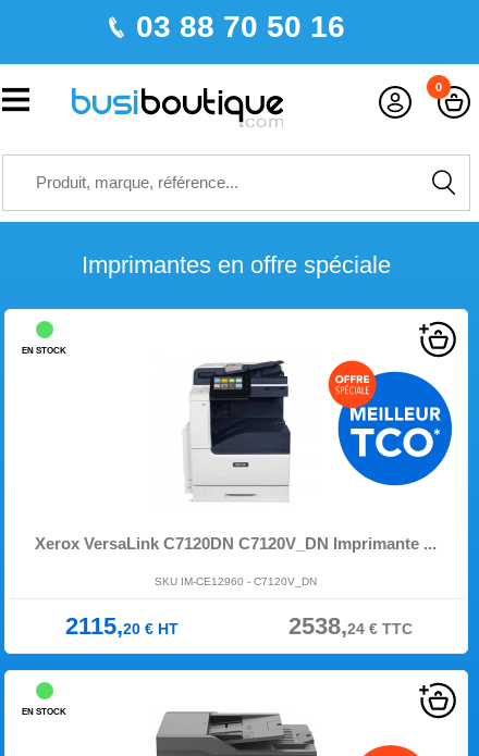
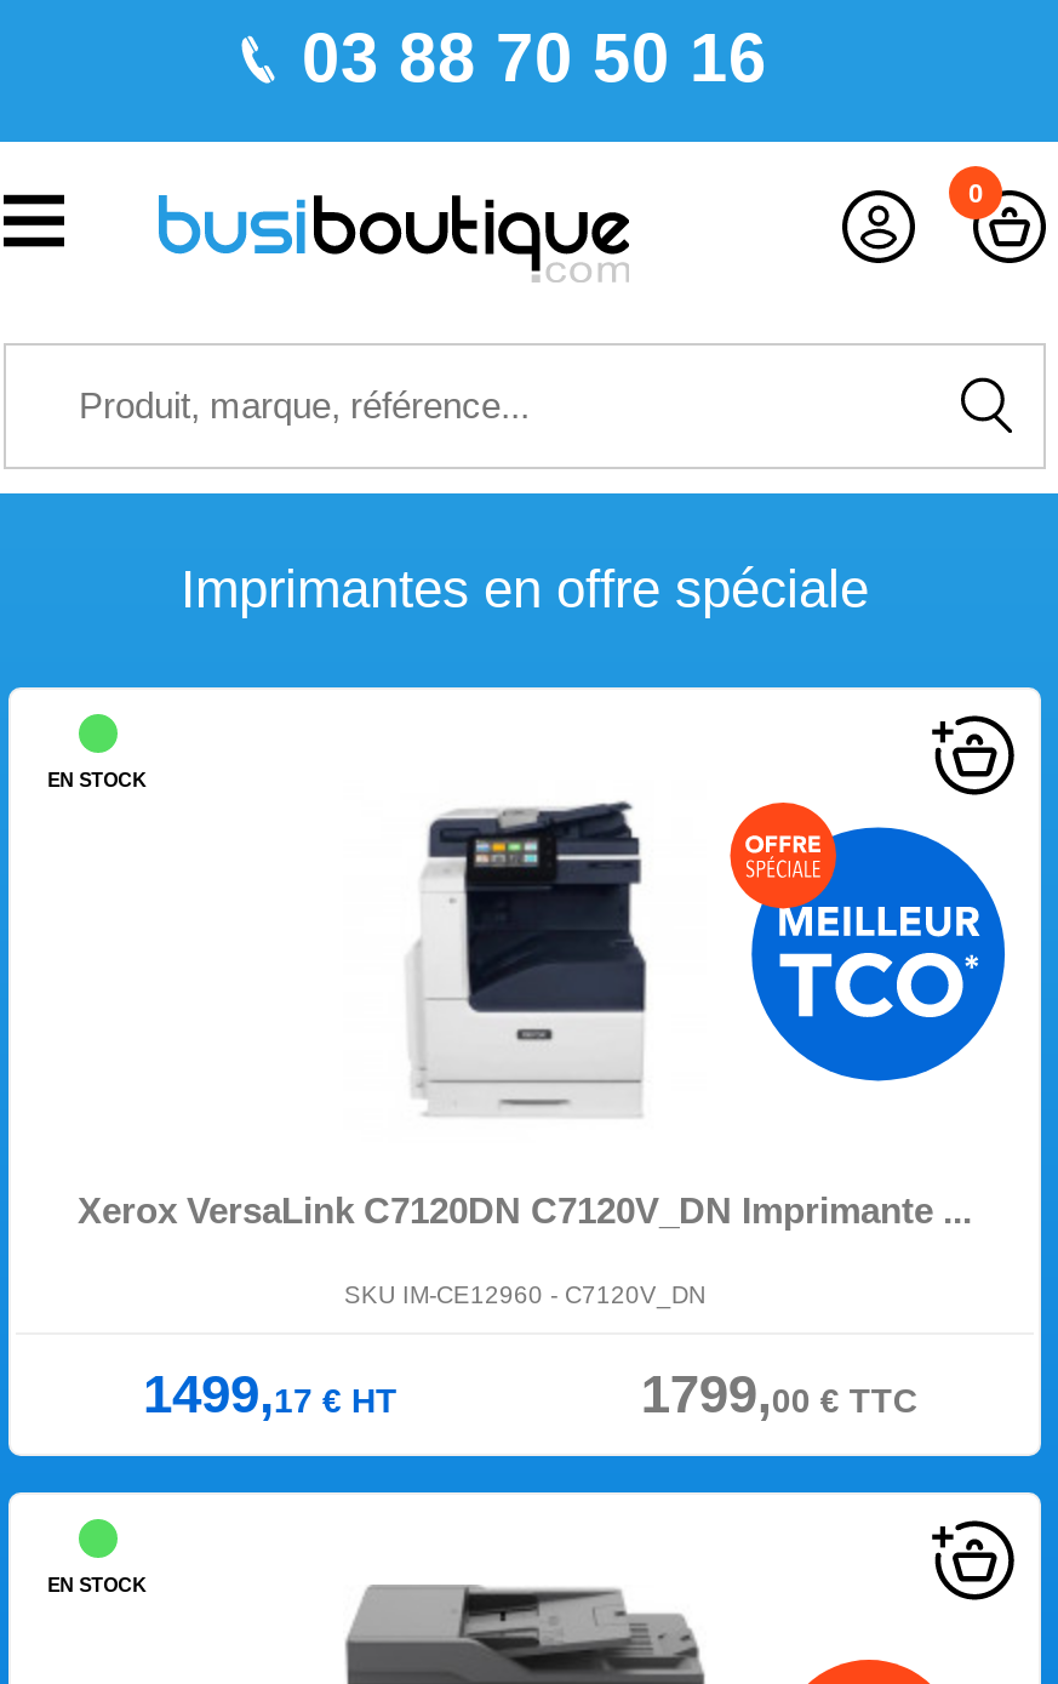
[65,612,179,640] 2115,20 €HT -> [143,1364,398,1425] 1499,17 €HT
[288,612,412,640] 2538,24 €TTC -> [641,1364,917,1425] 1799,00 €TTC

